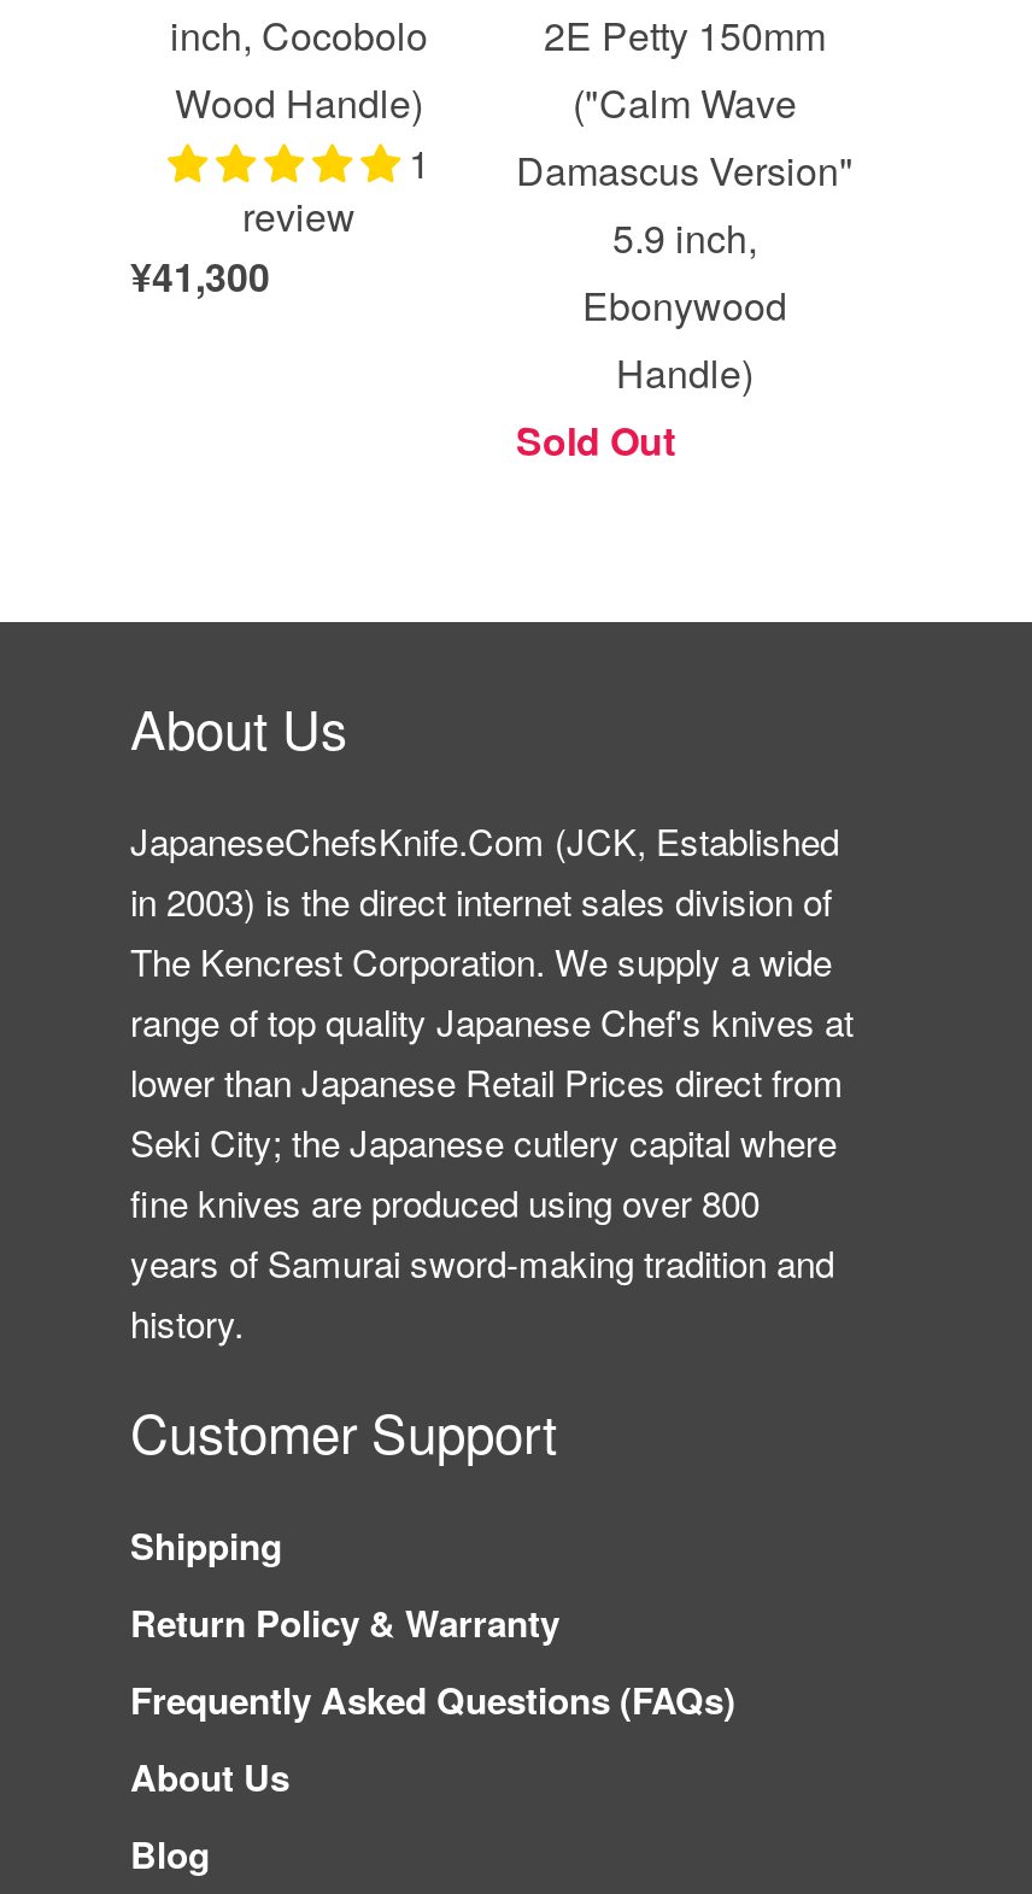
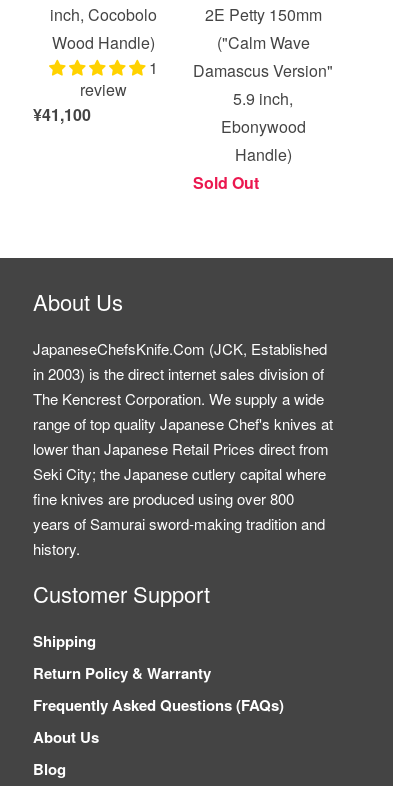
[130,248,270,303] ¥41,300 -> [33,103,91,126] ¥41,100

